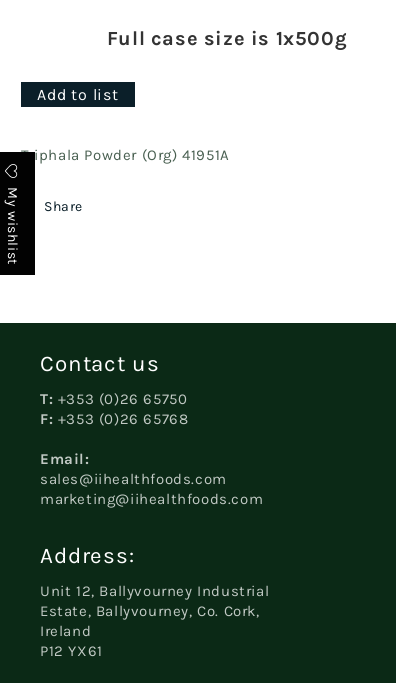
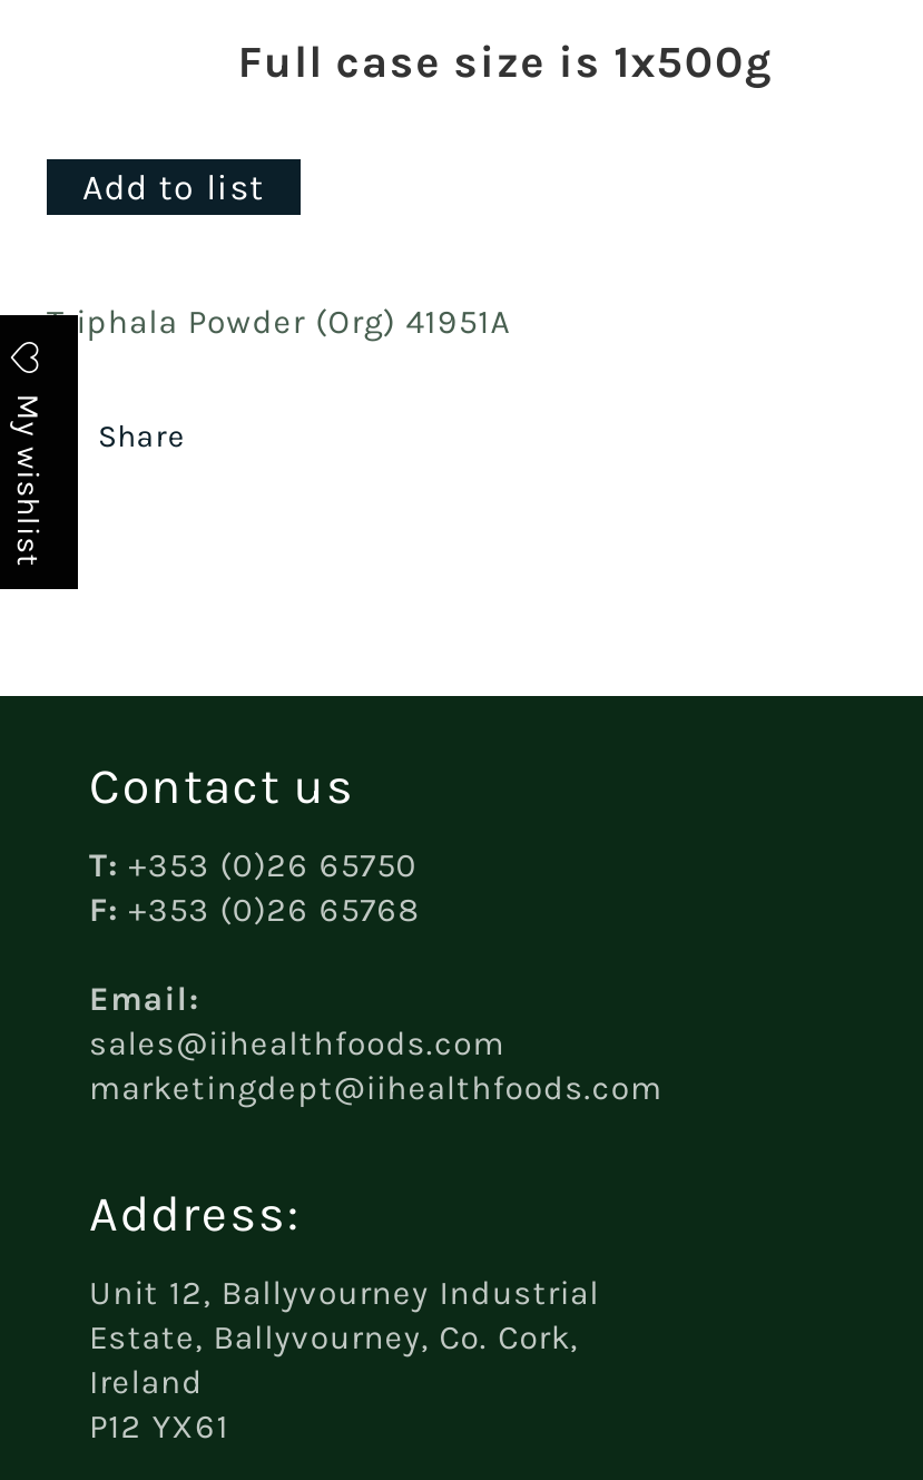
[40,490,263,508] marketing@iihealthfoods.com -> [89,1069,663,1109] marketingdept@iihealthfoods.com

